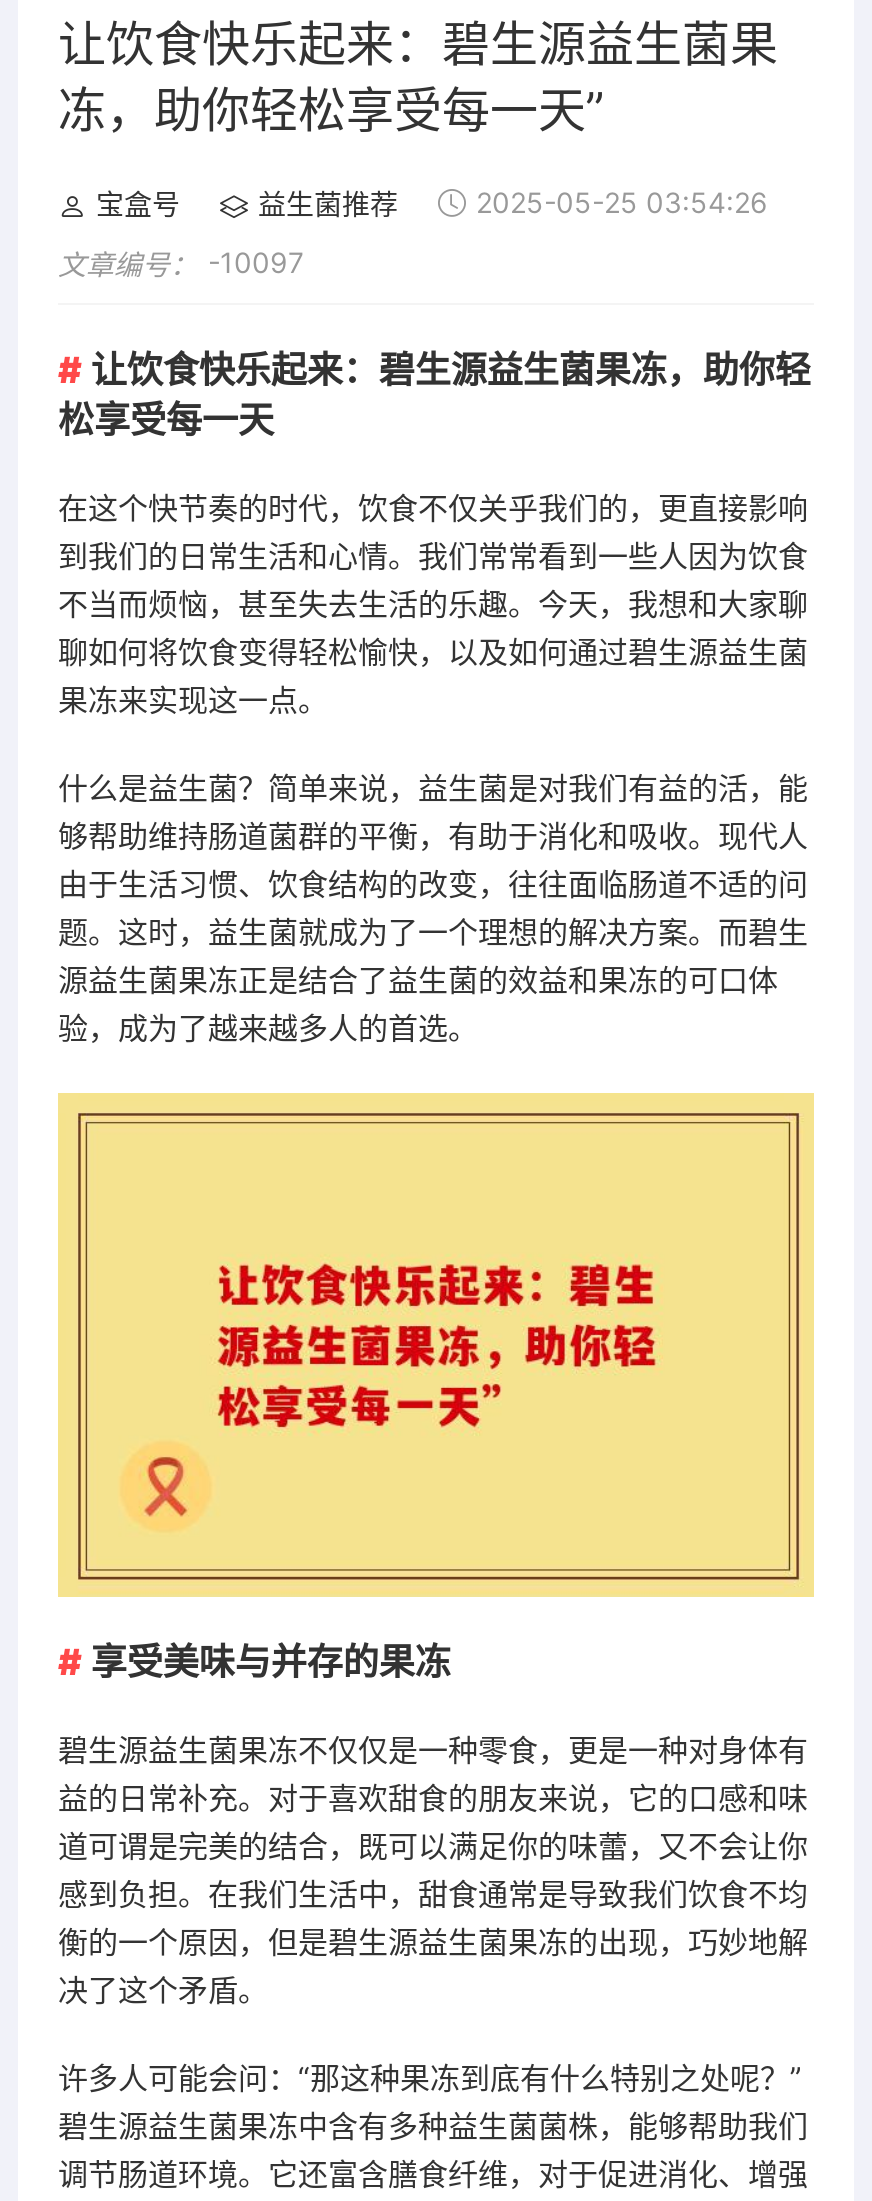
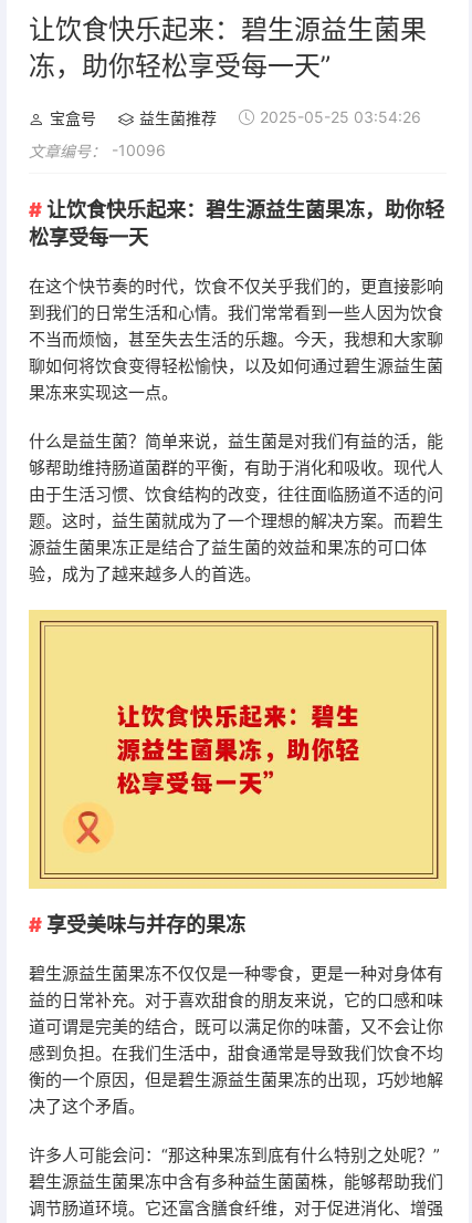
[58,246,304,281] 文章编号： -10097 -> [29,141,166,160] 文章编号： -10096

